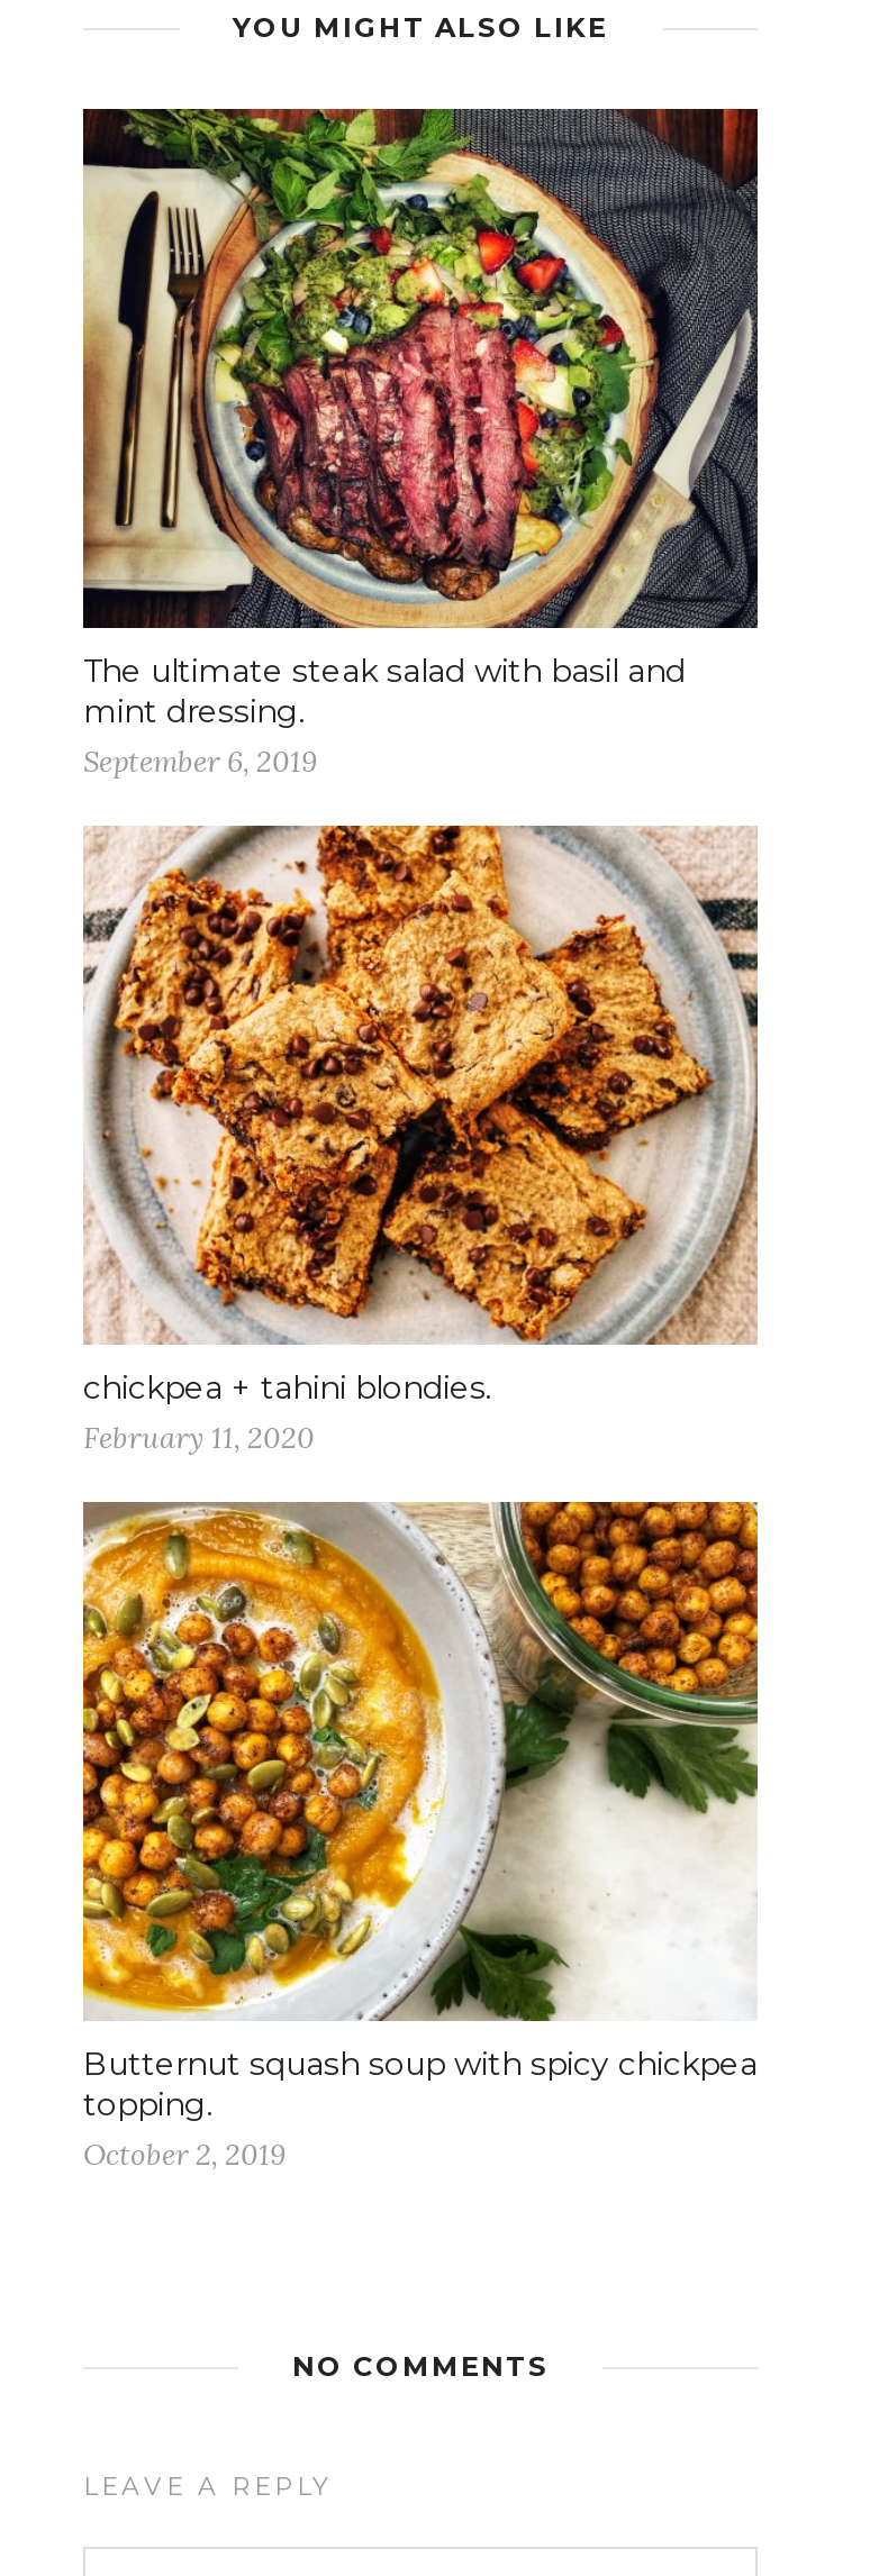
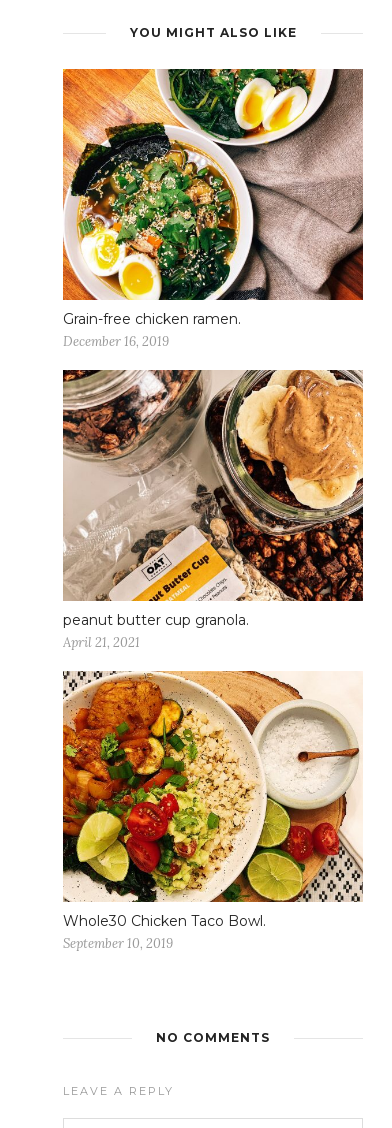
[81,107,760,781] [image] | The ultimate steak salad with basil and | mint dressing. | September 6, 2019 -> [62,68,364,350] [image] | Grain-free chicken ramen. | December 16, 2019
[83,823,760,1457] [image] | chickpea + tahini blondies. | February 11, 2020 -> [62,369,364,651] [image] | peanut butter cup granola. | April 21, 2021
[81,1500,760,2173] [image] | Butternut squash soup with spicy chickpea | topping. | October 2, 2019 -> [62,670,364,952] [image] | Whole30 Chicken Taco Bowl. | September 10, 2019

